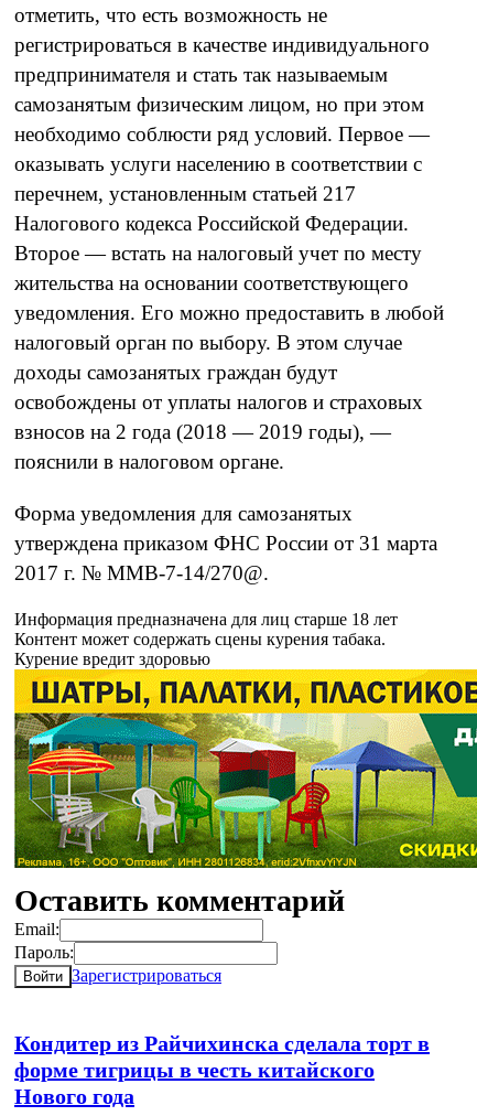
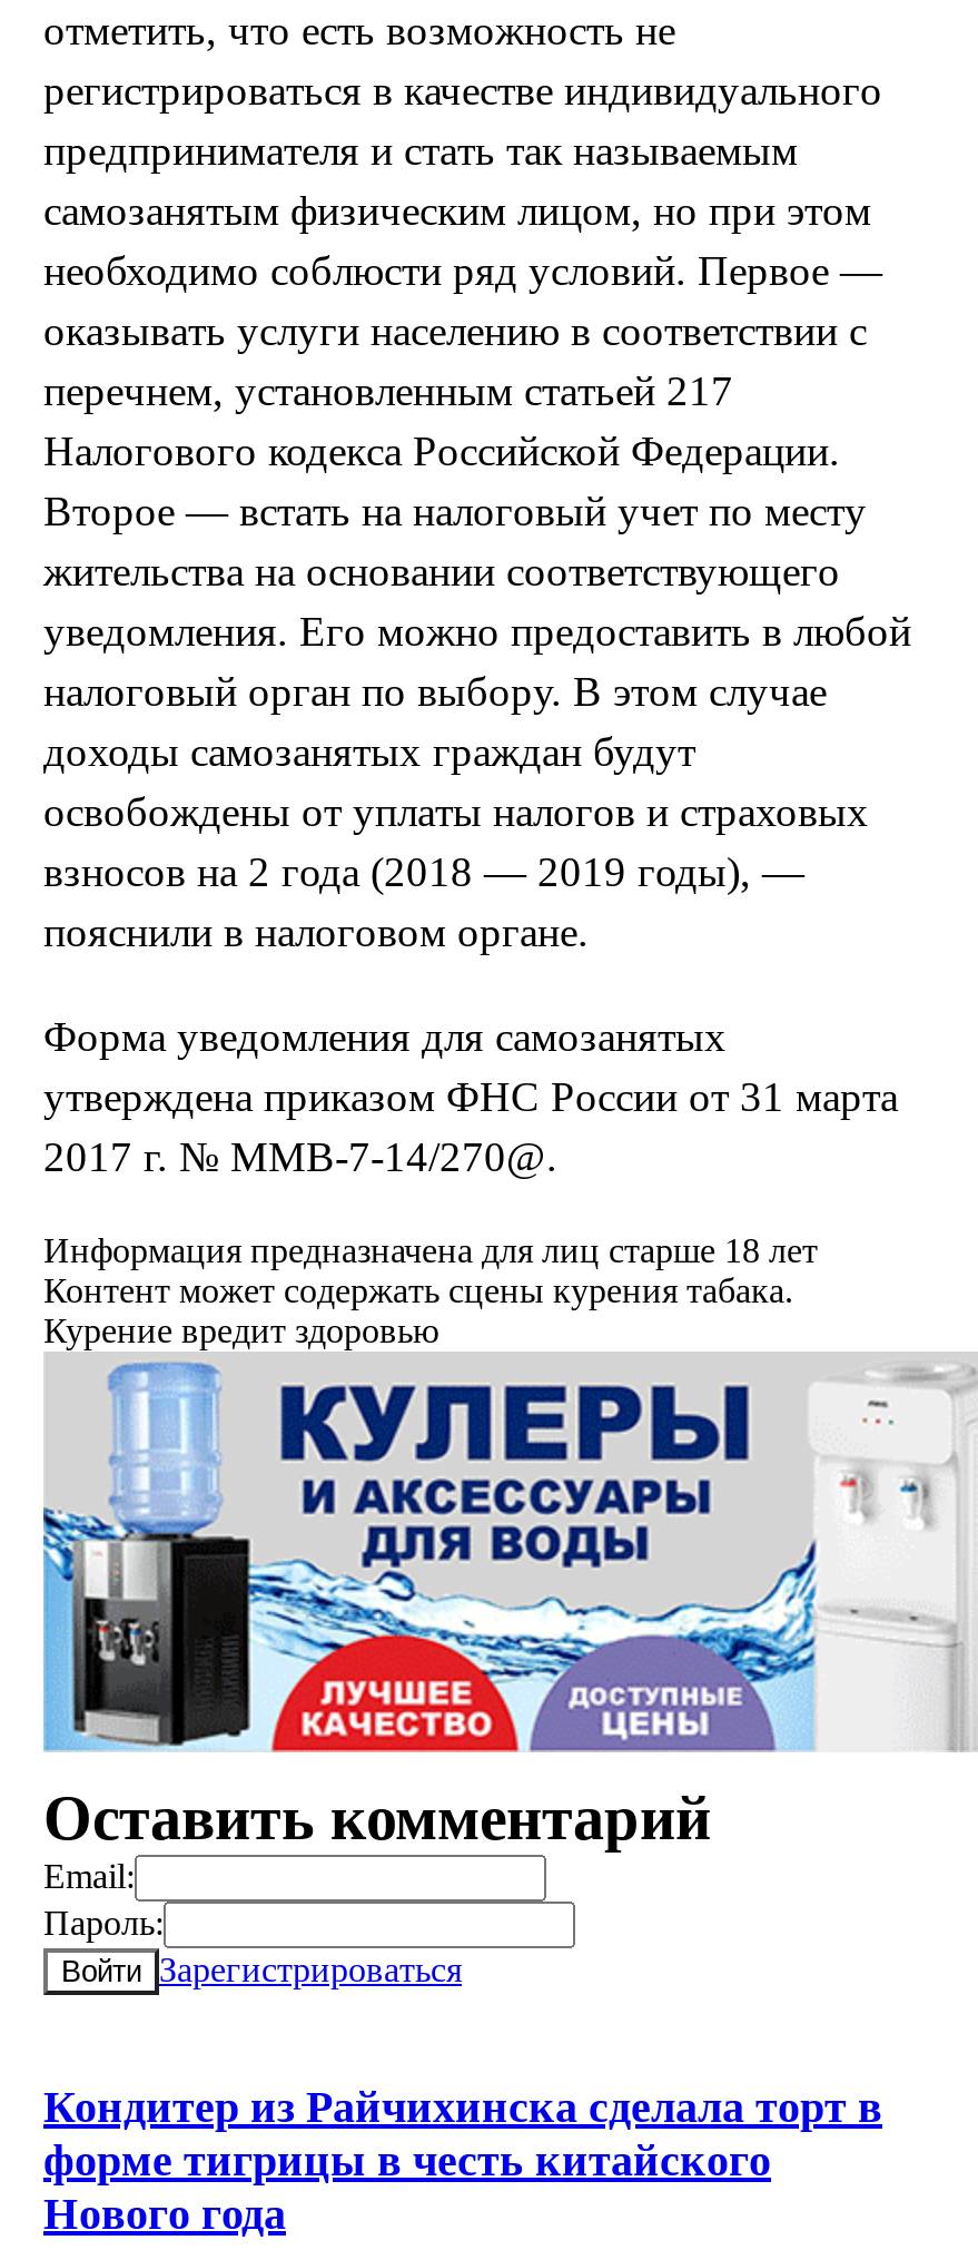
[13,668,474,869] [image] -> [41,1352,971,1755] [image]

